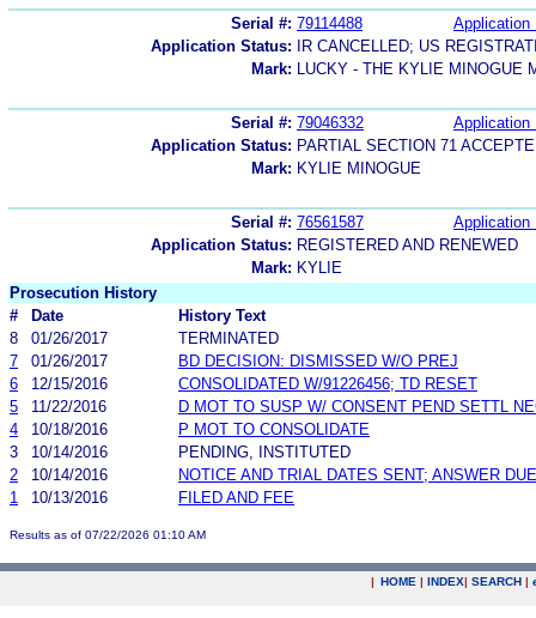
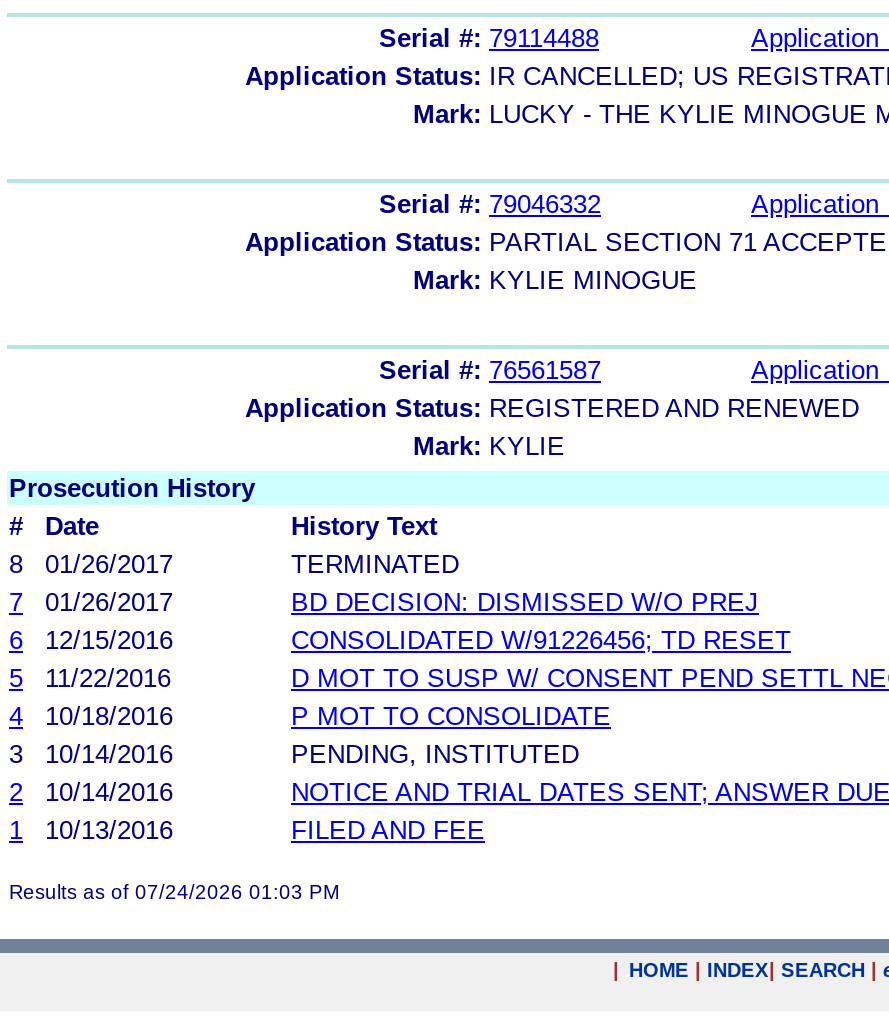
[10,528,206,541] Results as of 07/22/2026 01:10 AM -> [9,881,339,903] Results as of 07/24/2026 01:03 PM

